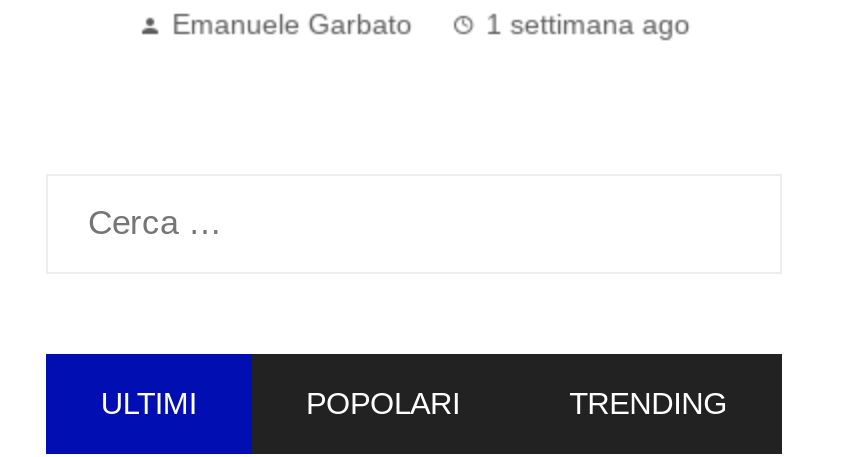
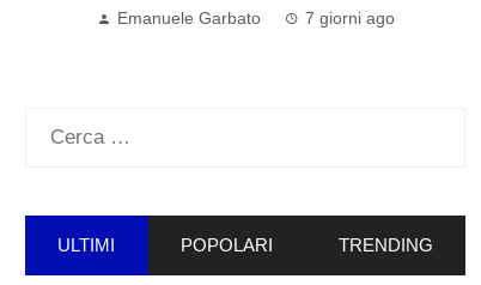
[486,11,690,41] 1 settimana ago -> [305,10,394,28] 7 giorni ago

